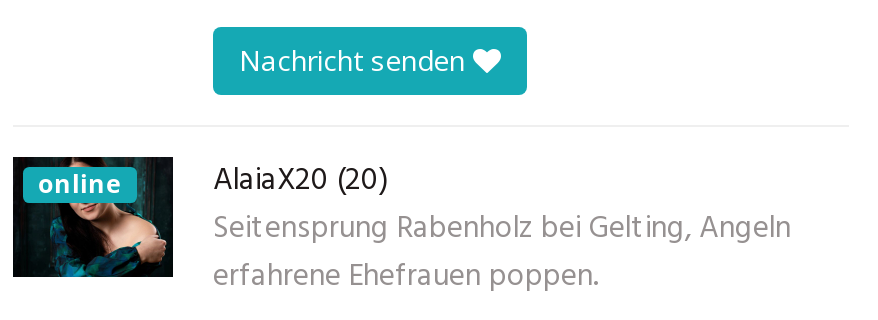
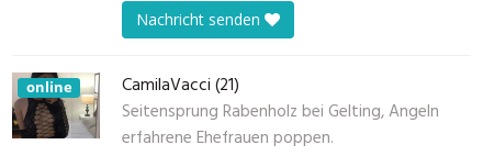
[11,155,389,279] [image] | AlaiaX20 (20) -> [11,73,239,140] [image] | CamilaVacci (21)

